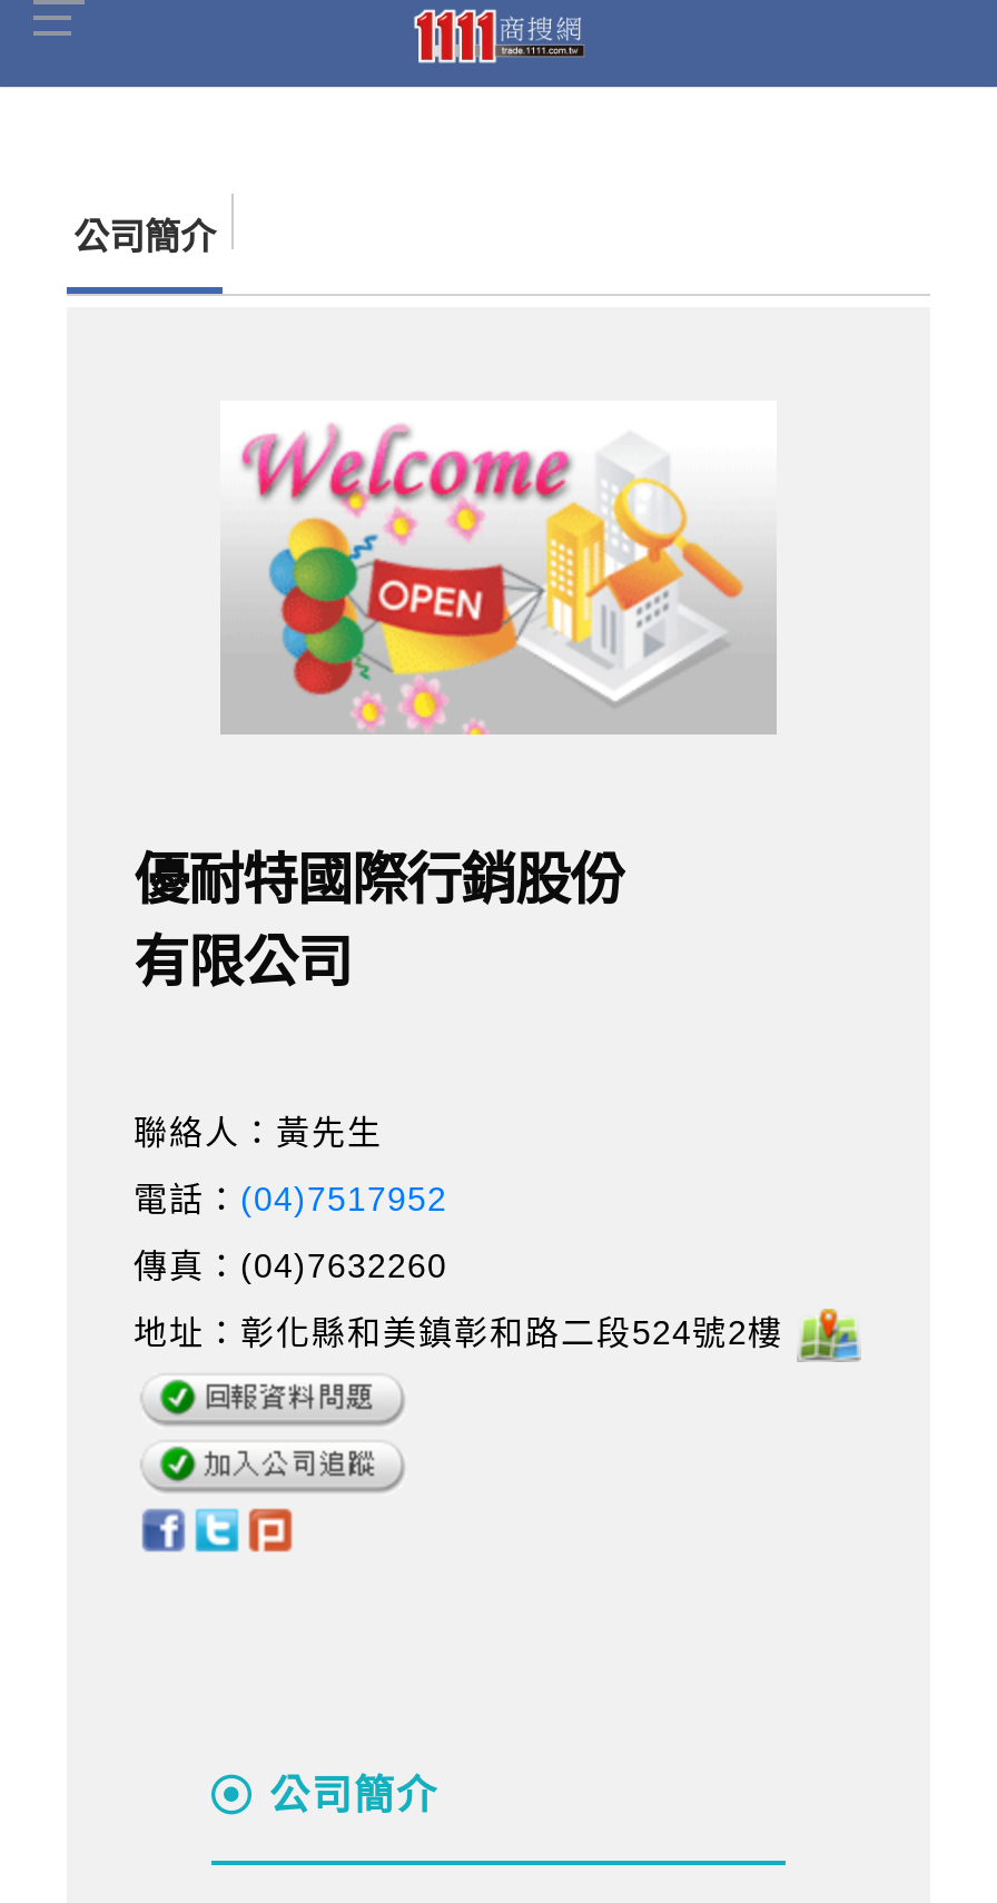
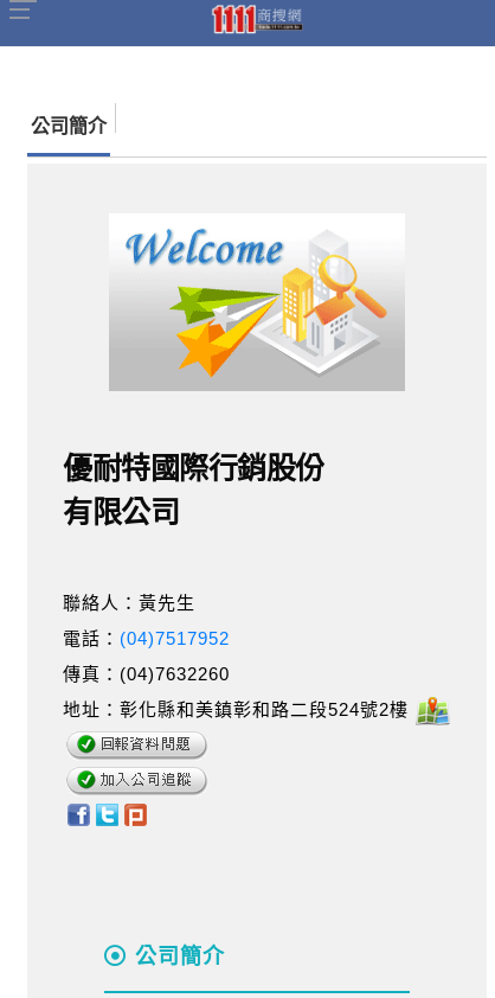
[240,423,574,737] [image] -> [121,226,295,391] [image]

